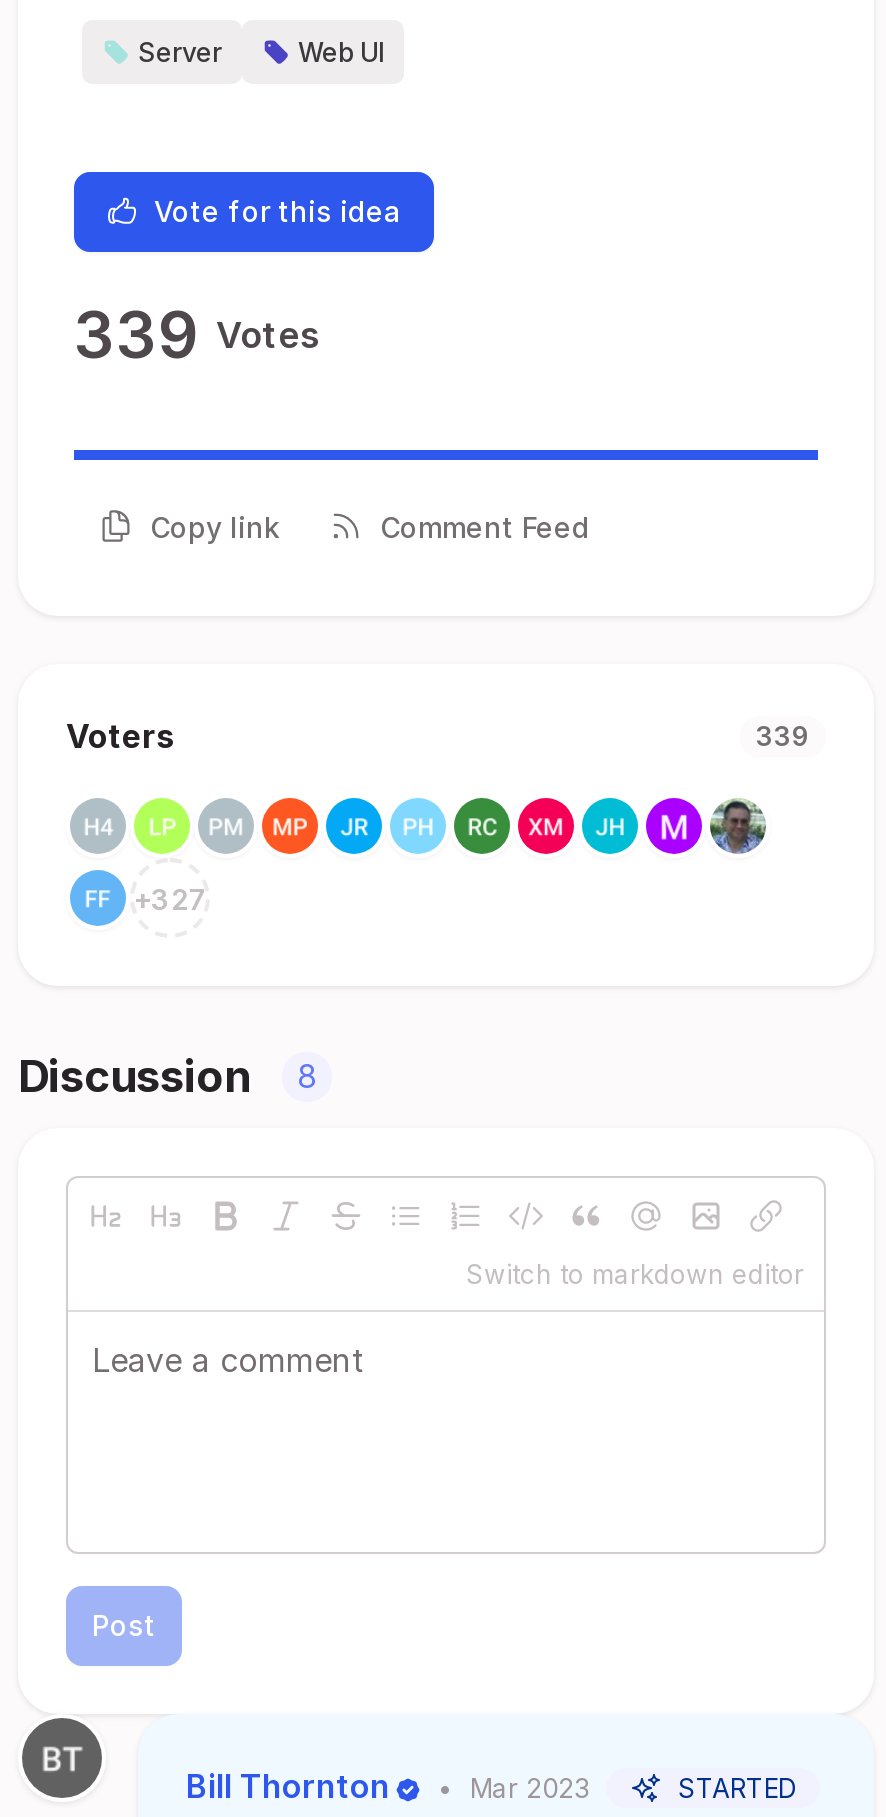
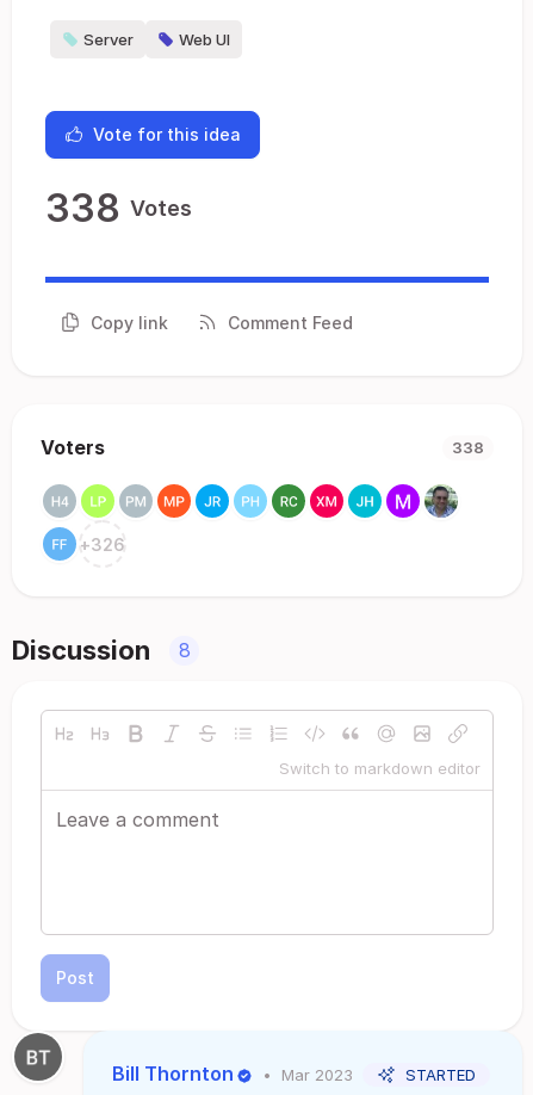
[74,296,320,374] 339 Votes -> [45,185,192,231] 338 Votes
[756,720,810,752] 339 -> [452,438,484,457] 338
[133,881,207,915] +327 -> [80,534,125,554] +326

